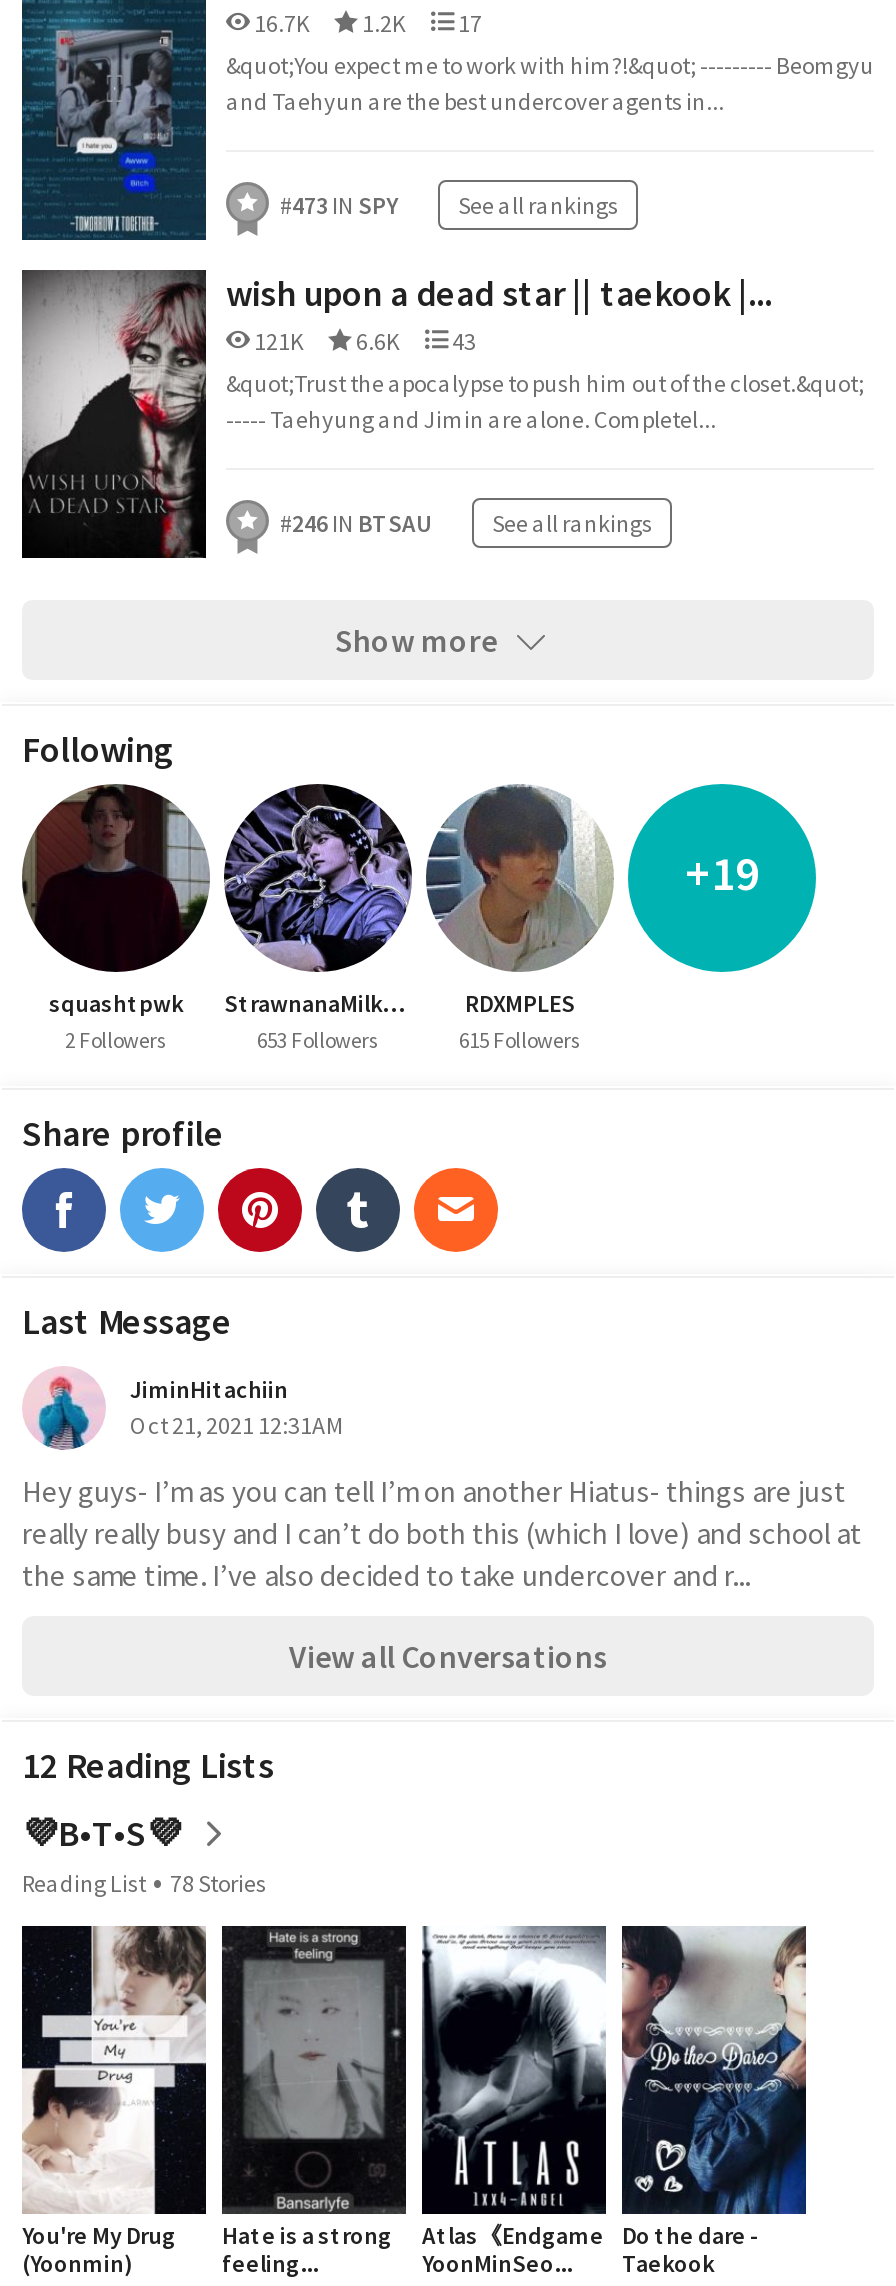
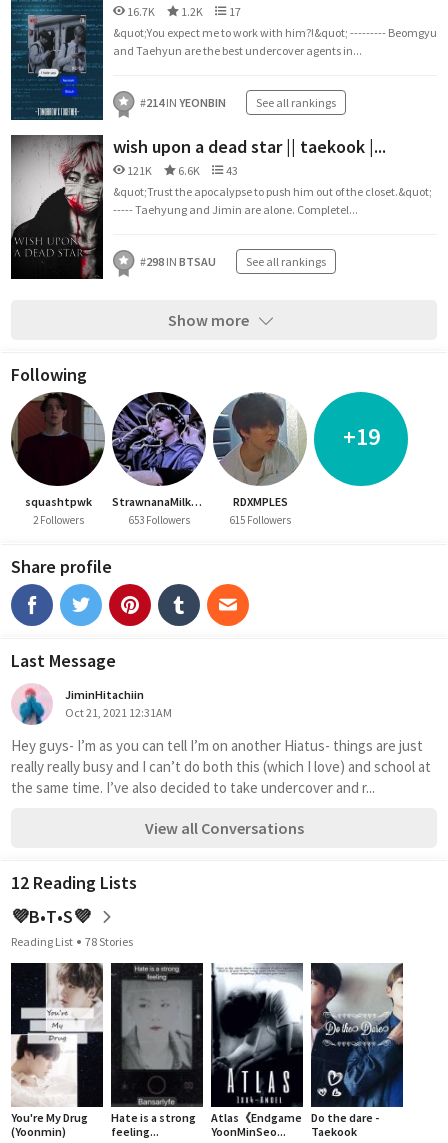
[280,190,618,220] #473 IN SPY See all rankings -> [140,95,336,110] #214 IN YEONBIN See all rankings
[280,508,652,538] #246 IN BTSAU See all rankings -> [140,254,326,269] #298 IN BTSAU See all rankings

